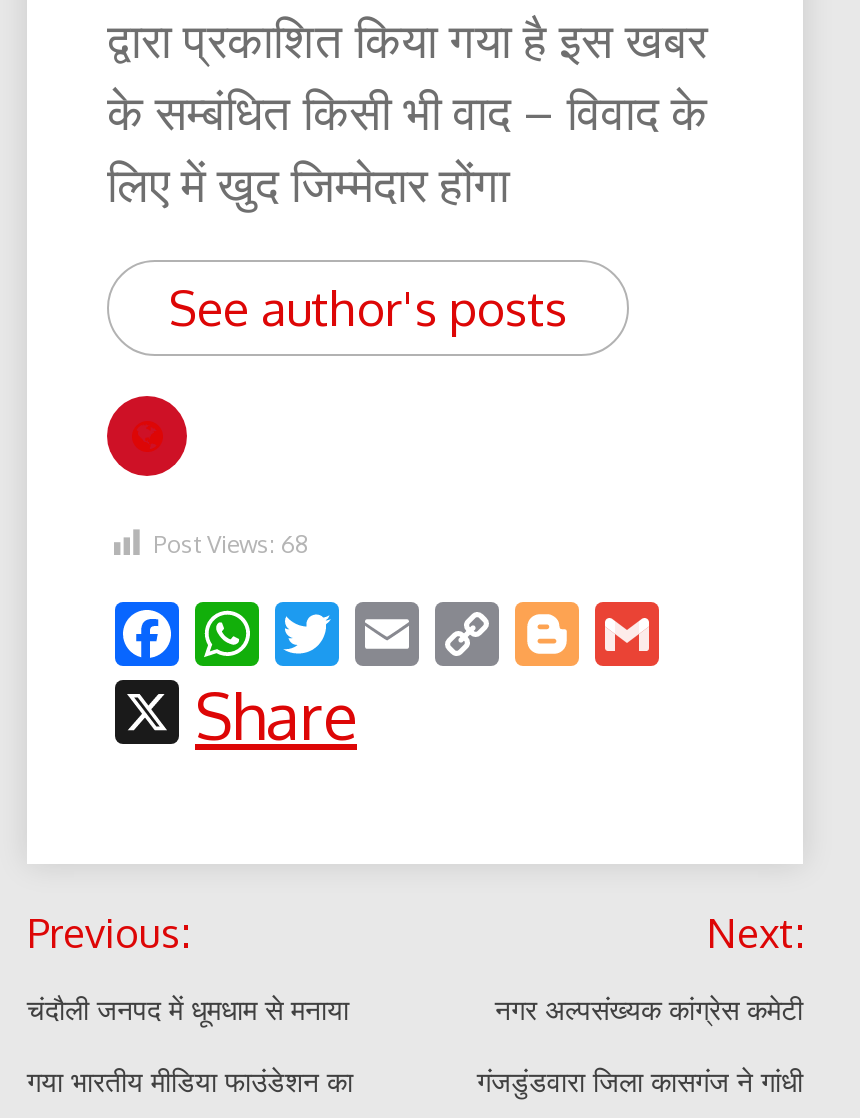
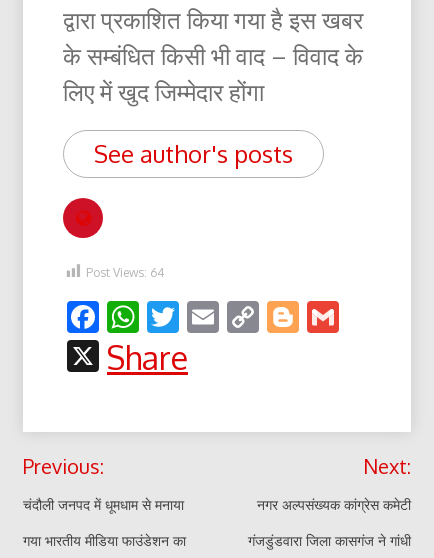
[153,529,311,559] Post Views: 68 -> [86,264,164,279] Post Views: 64

